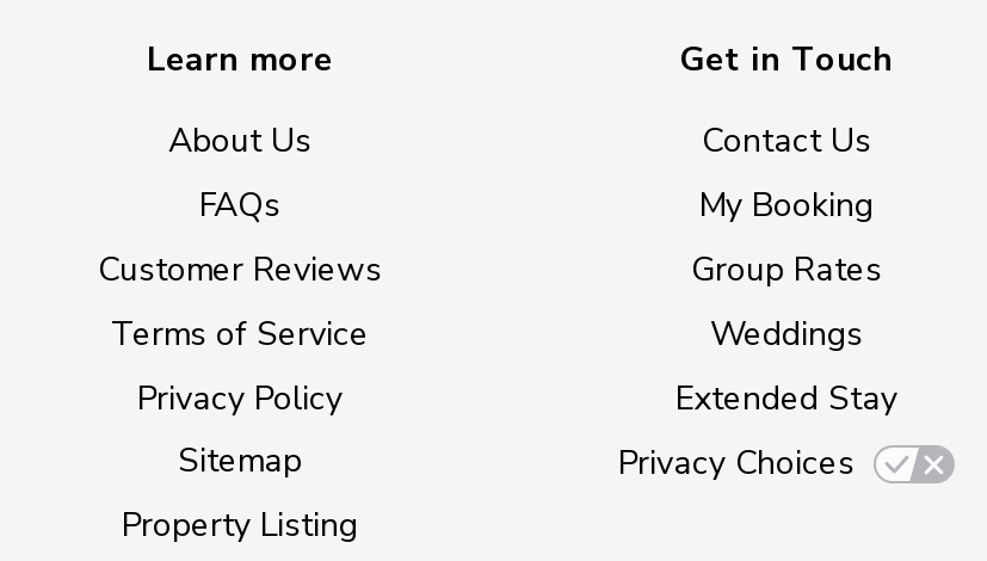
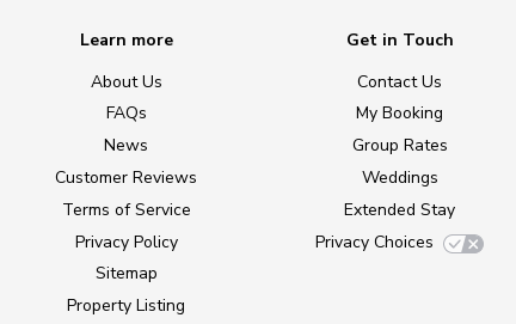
none -> [104,134,148,157] News

